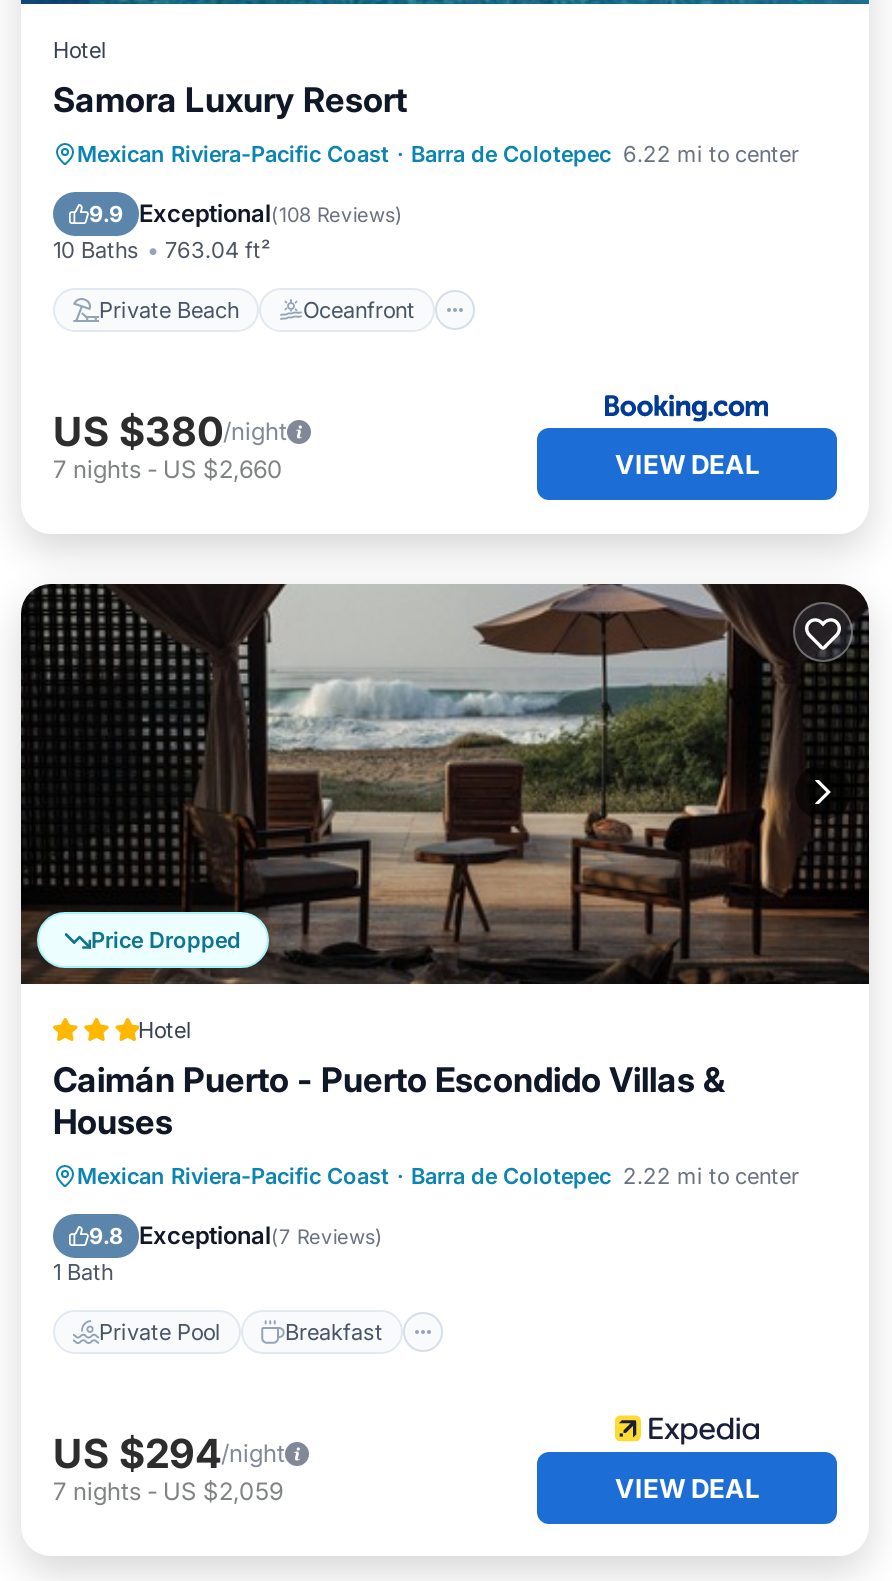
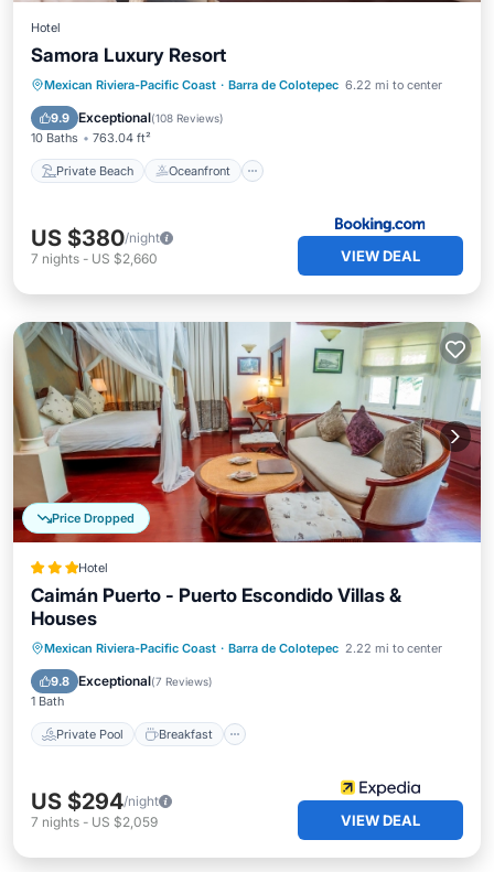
[19,582,871,986] [image] -> [12,322,482,543] [image]

